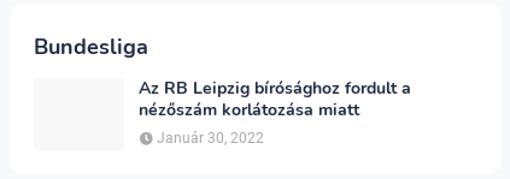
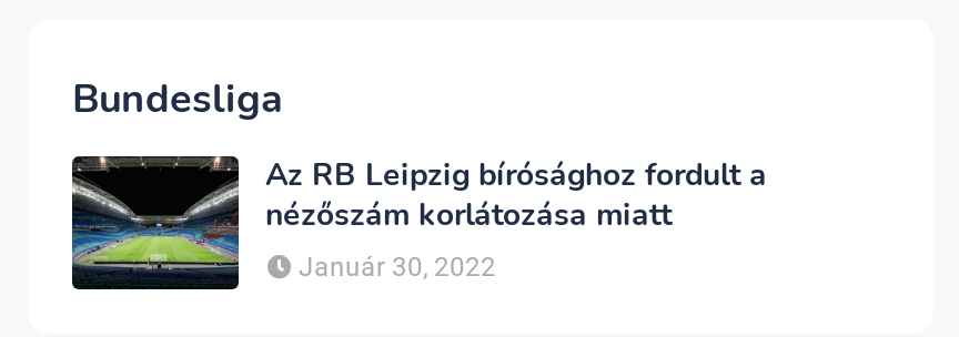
none -> [70,154,241,292] [image]

